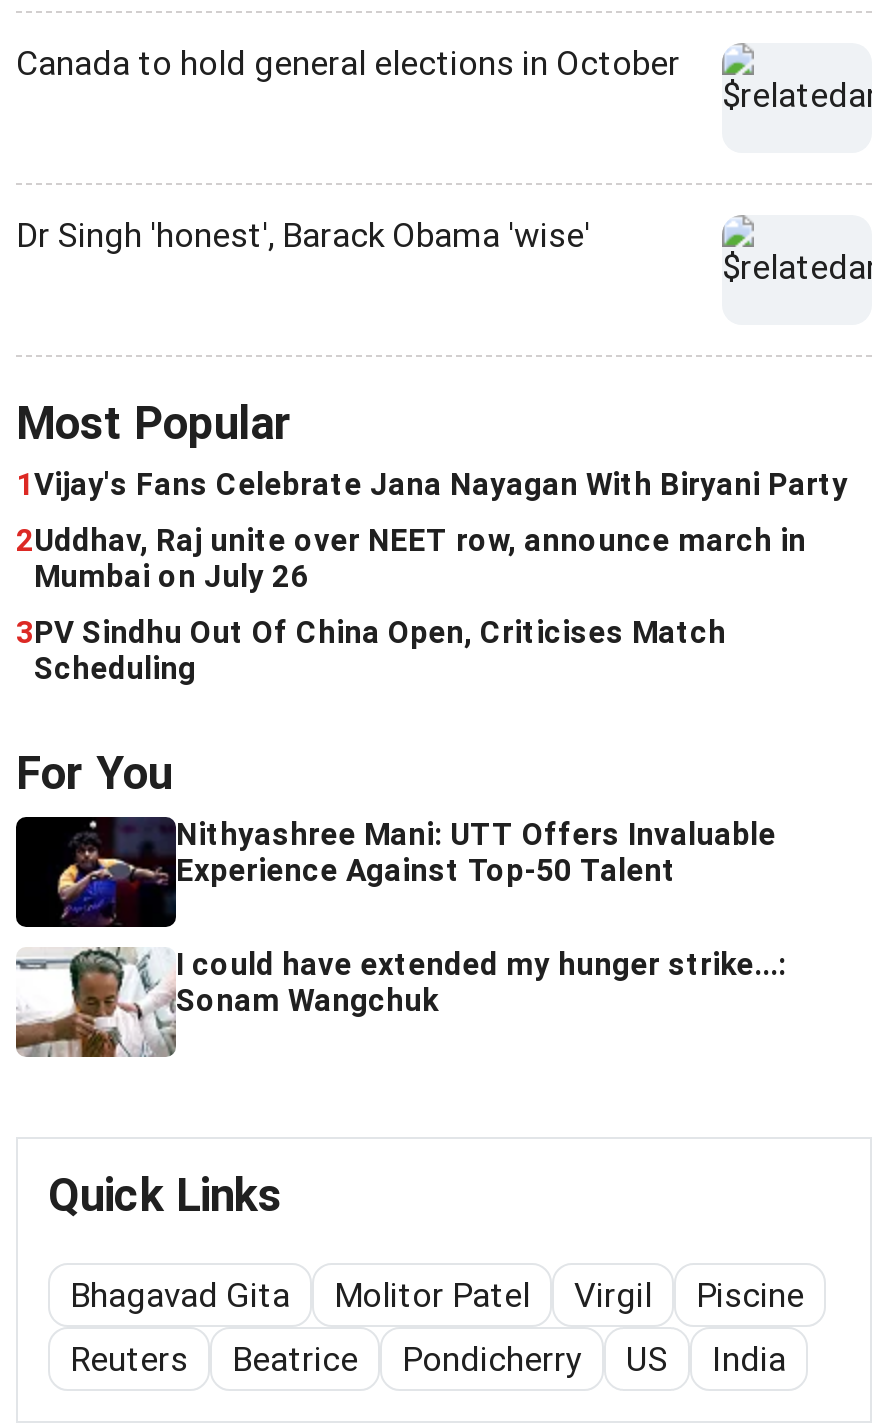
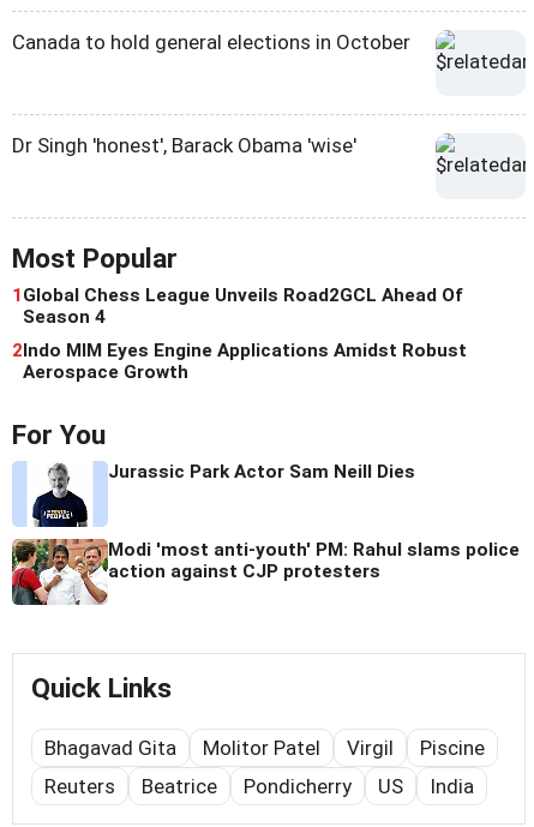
[16,468,848,688] 1Vijay's Fans Celebrate Jana Nayagan With Biryani Party | 2Uddhav, Raj unite over NEET row, announce march in | Mumbai on July 26 | 3PV Sindhu Out Of China Open, Criticises Match | Scheduling -> [12,285,467,383] 1 Global Chess League Unveils Road2GCL Ahead Of | Season 4 | 2Indo MIM Eyes Engine Applications Amidst Robust | Aerospace Growth
[14,815,776,929] [image] | Nithyashree Mani: UTT Offers Invaluable | Experience Against Top-50 Talent -> [12,461,415,528] [image] | Jurassic Park Actor Sam Neill Dies
[16,947,786,1059] [image] | I could have extended my hunger strike...: | Sonam Wangchuk -> [11,538,520,606] [image] | Modi 'most anti-youth' PM: Rahul slams police | action against CJP protesters

